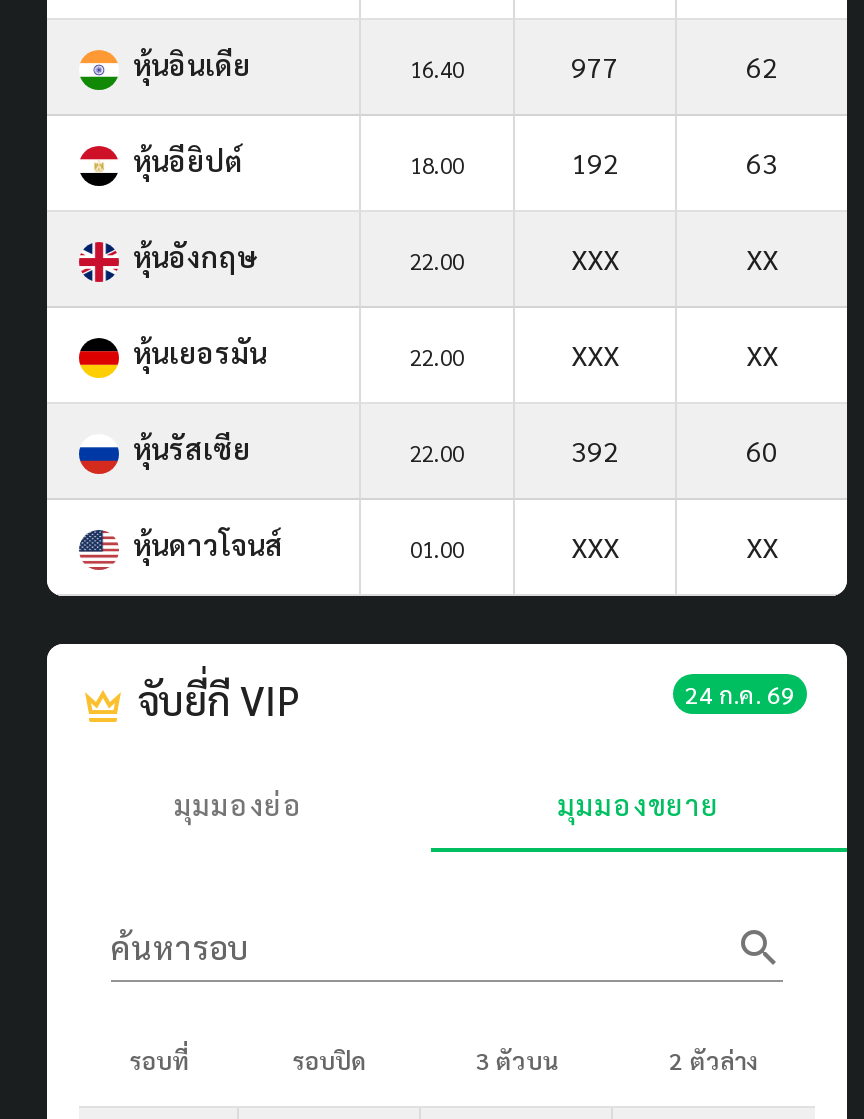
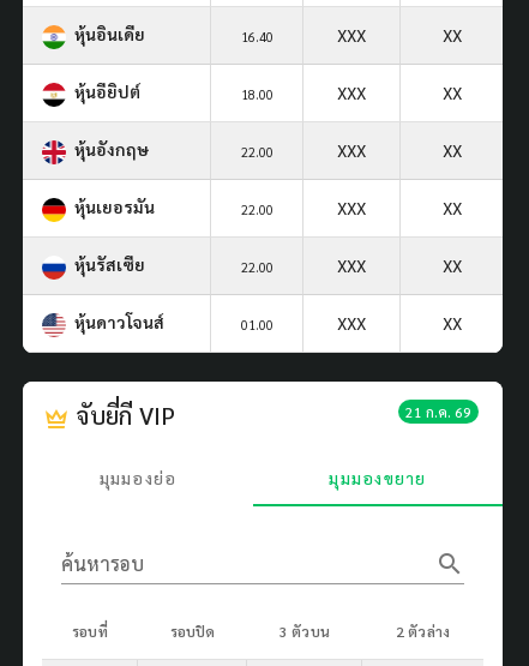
[571,48,778,84] 977 | 62 -> [337,24,461,45] XXX | XX
[571,144,778,180] 192 | 63 -> [337,81,461,103] XXX | XX
[571,432,778,468] 392 | 60 -> [337,254,461,276] XXX | XX
[685,678,795,710] 24 ก.ค. 69 -> [405,402,471,421] 21 ก.ค. 69

